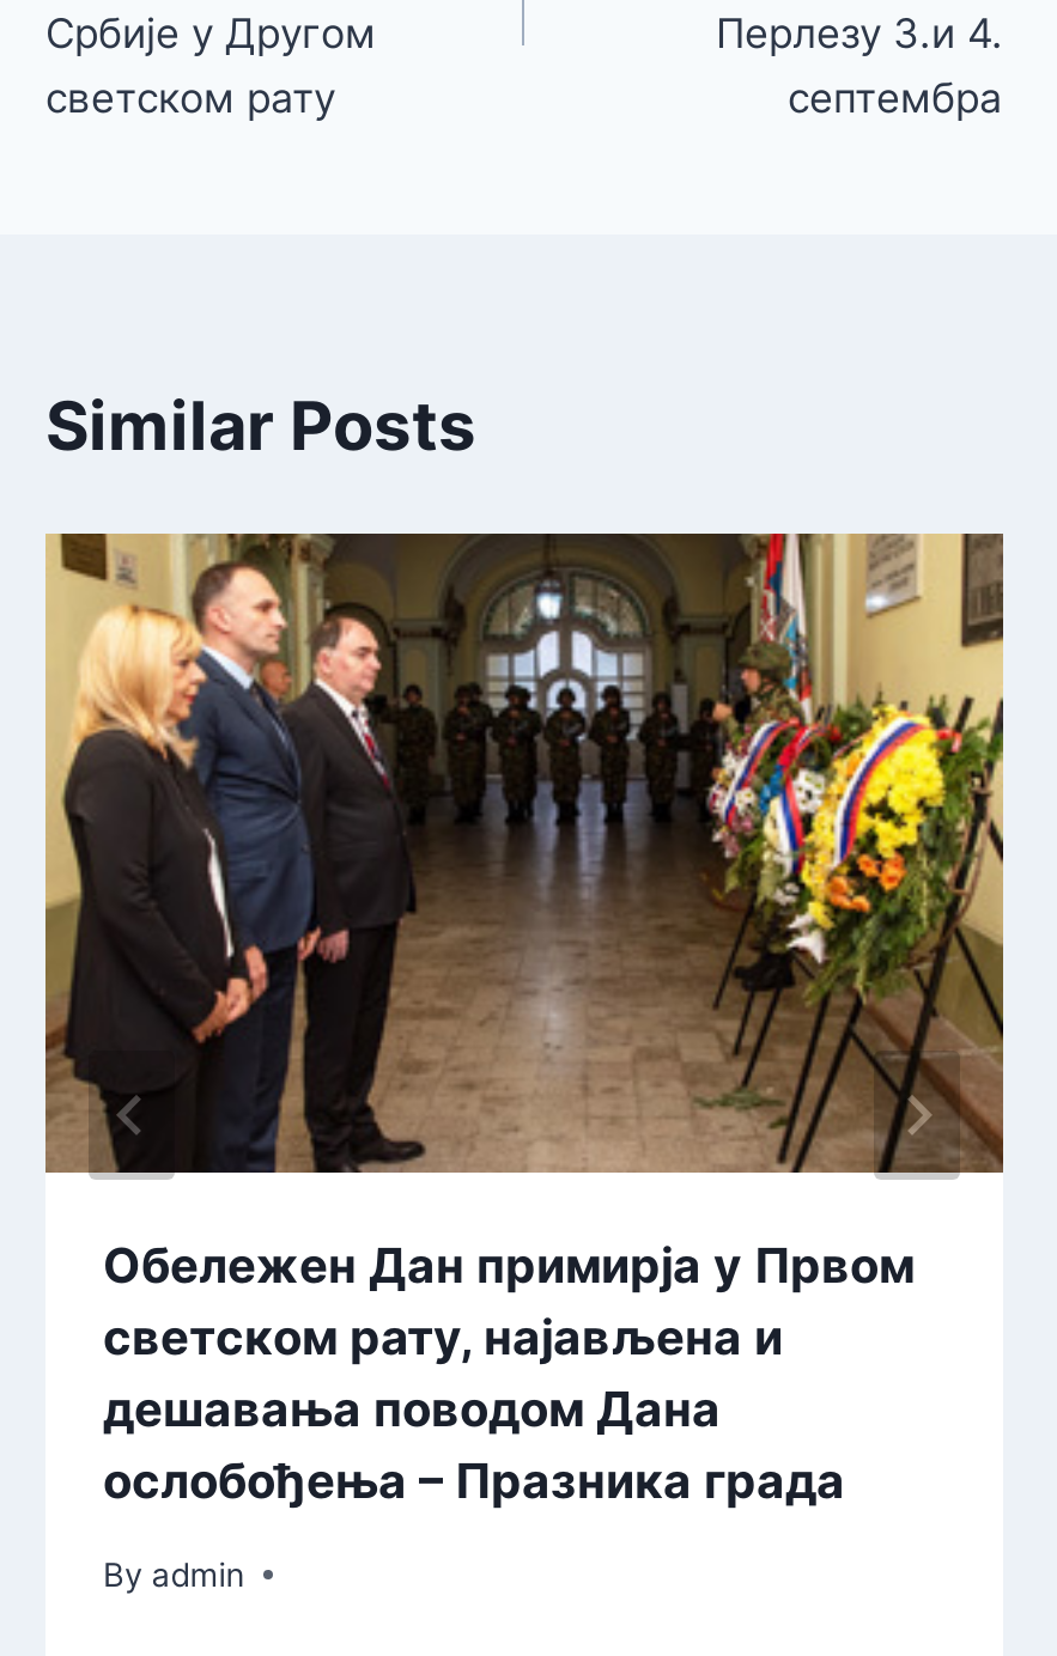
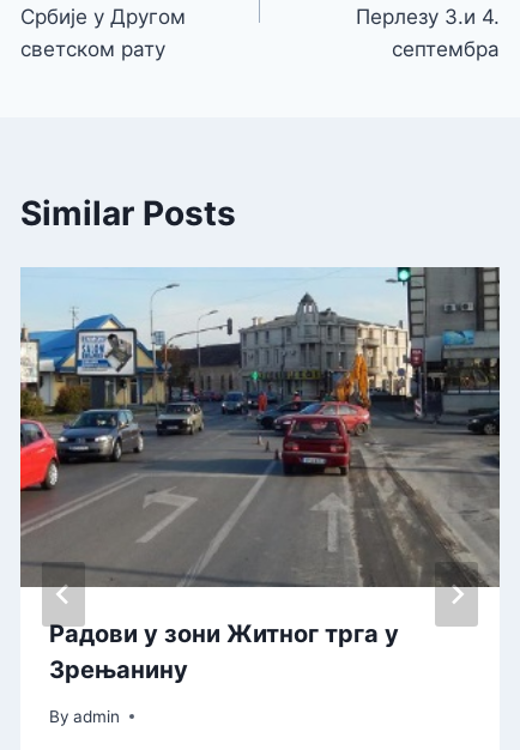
[43,531,1006,1510] [image] | Обележен Дан примирја у Првом | светском рату, најављена и | дешавања поводом Дана | ослобођења – Празника града -> [19,266,501,684] [image] | Радови у зони Житног трга у | Зрењанину

